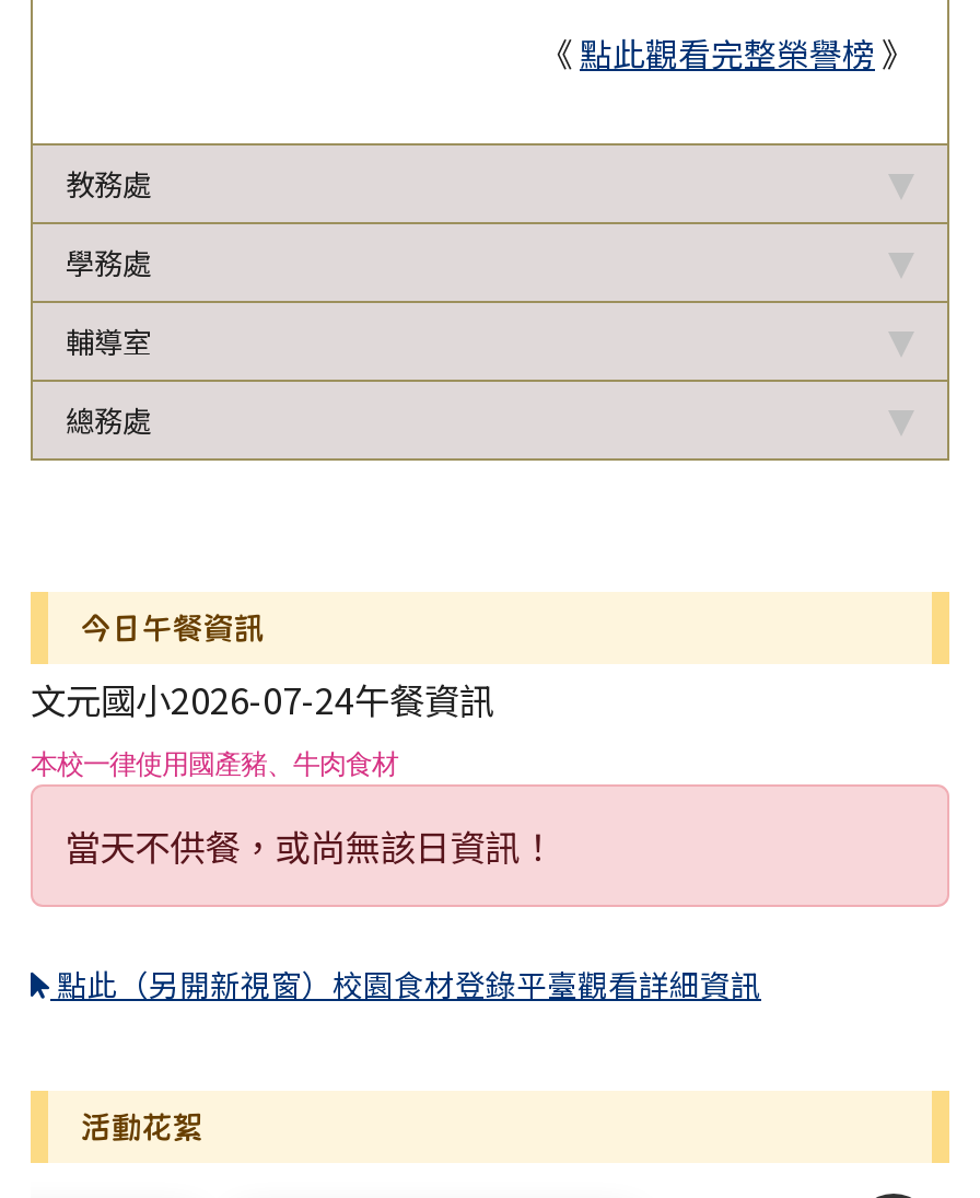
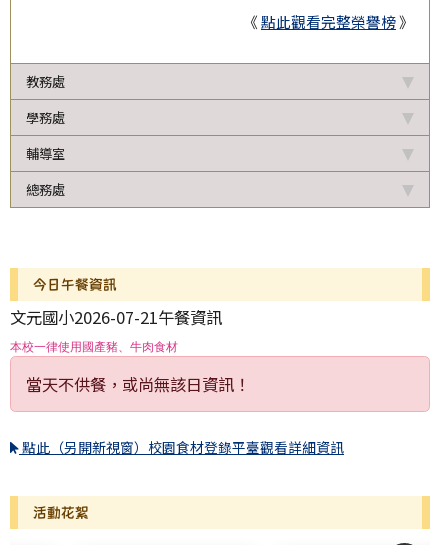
[31,673,494,725] 文元國小2026-07-24午餐資訊 -> [10,305,222,329] 文元國小2026-07-21午餐資訊

